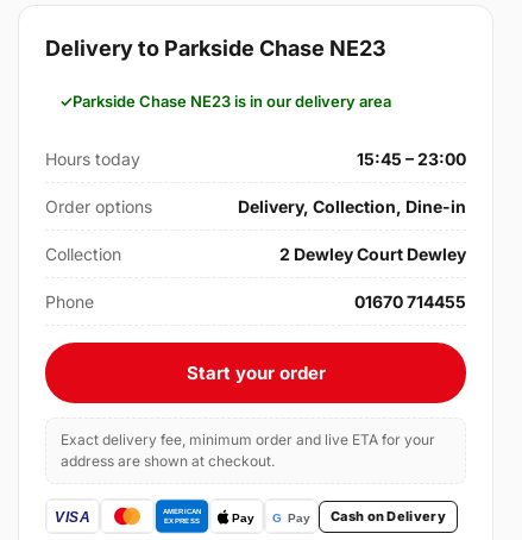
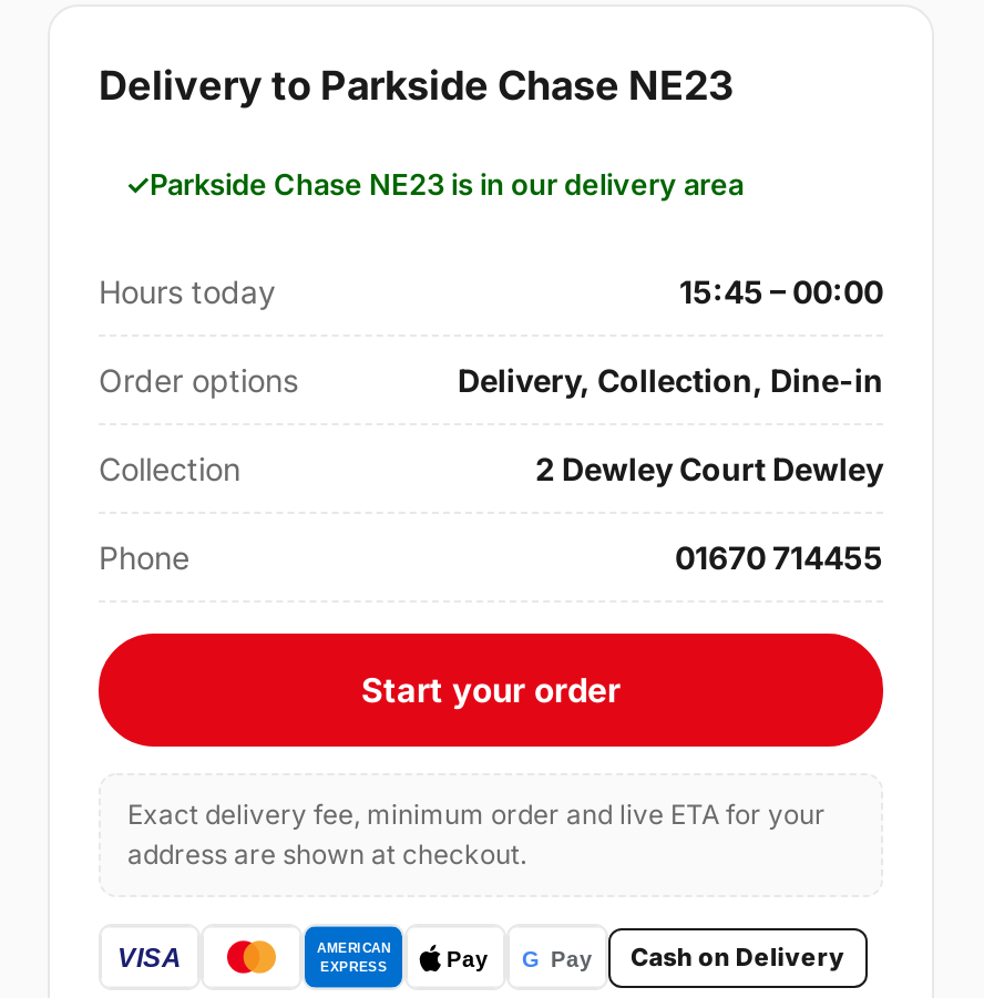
[357,149,466,169] 15:45 – 23:00 -> [679,273,883,311] 15:45 – 00:00

